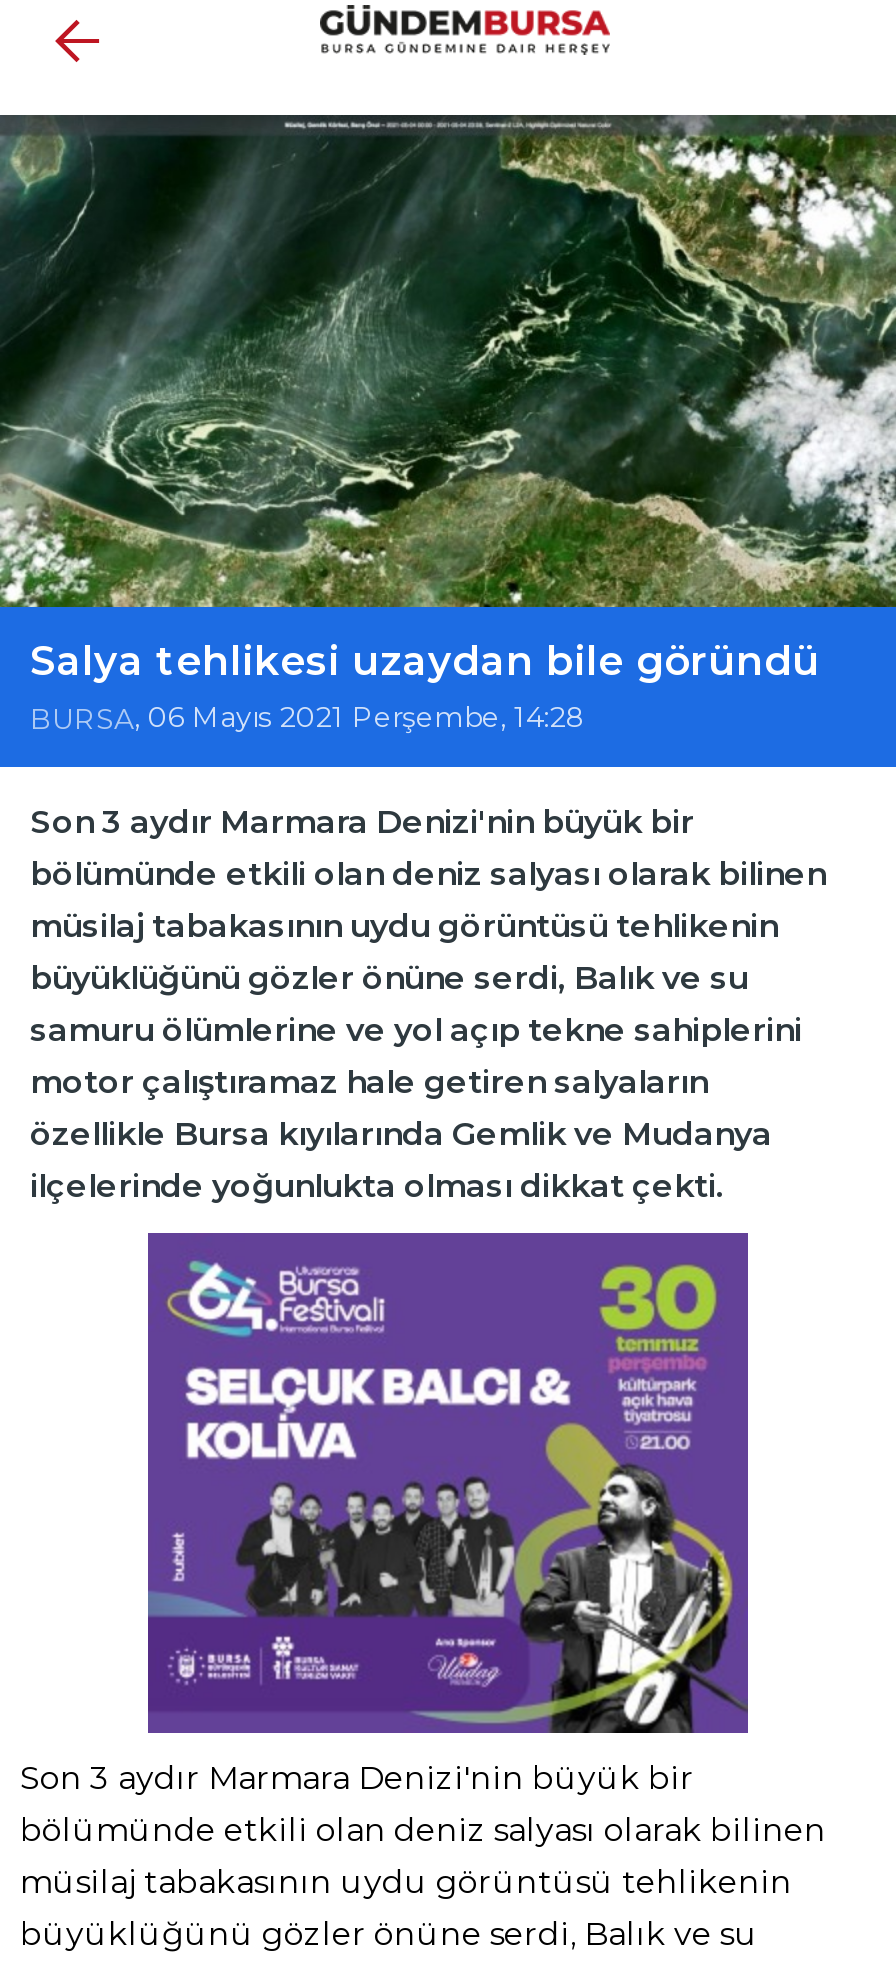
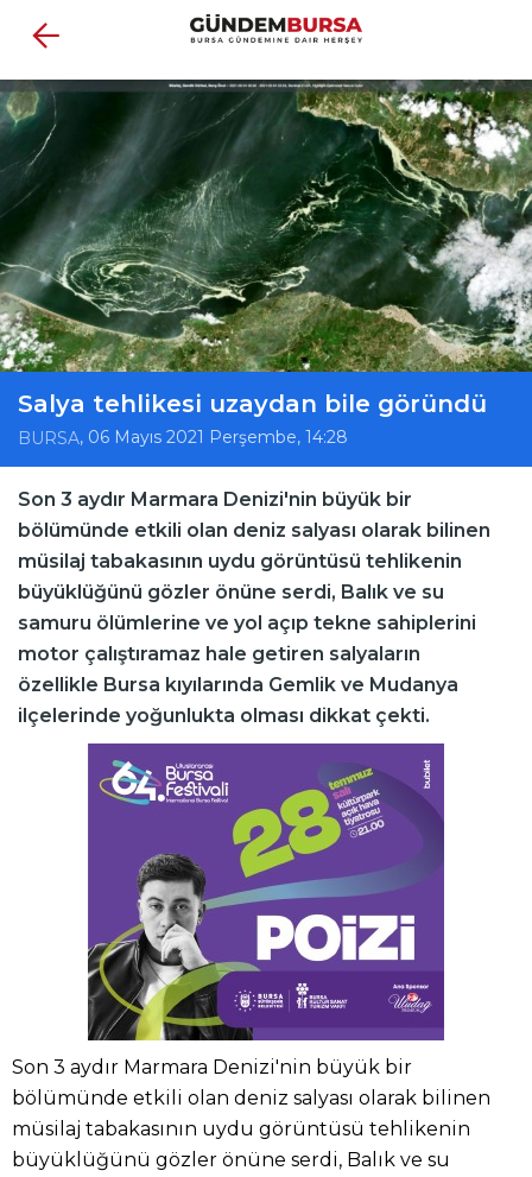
[146,1263,746,1735] [image] -> [87,759,442,1042] [image]

